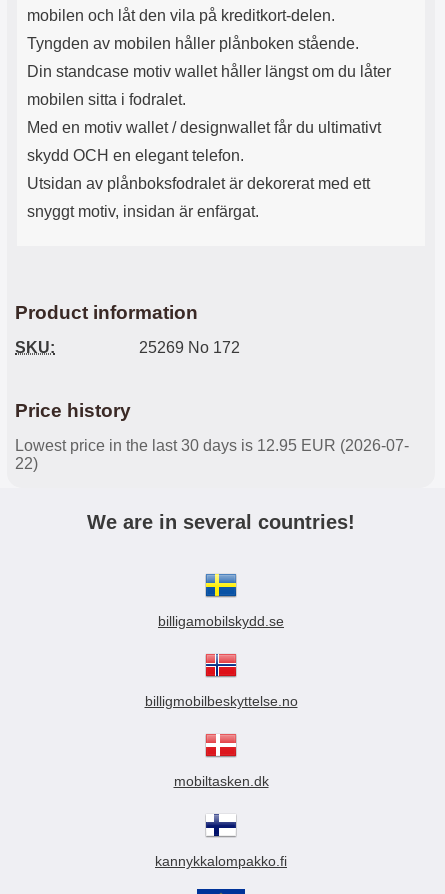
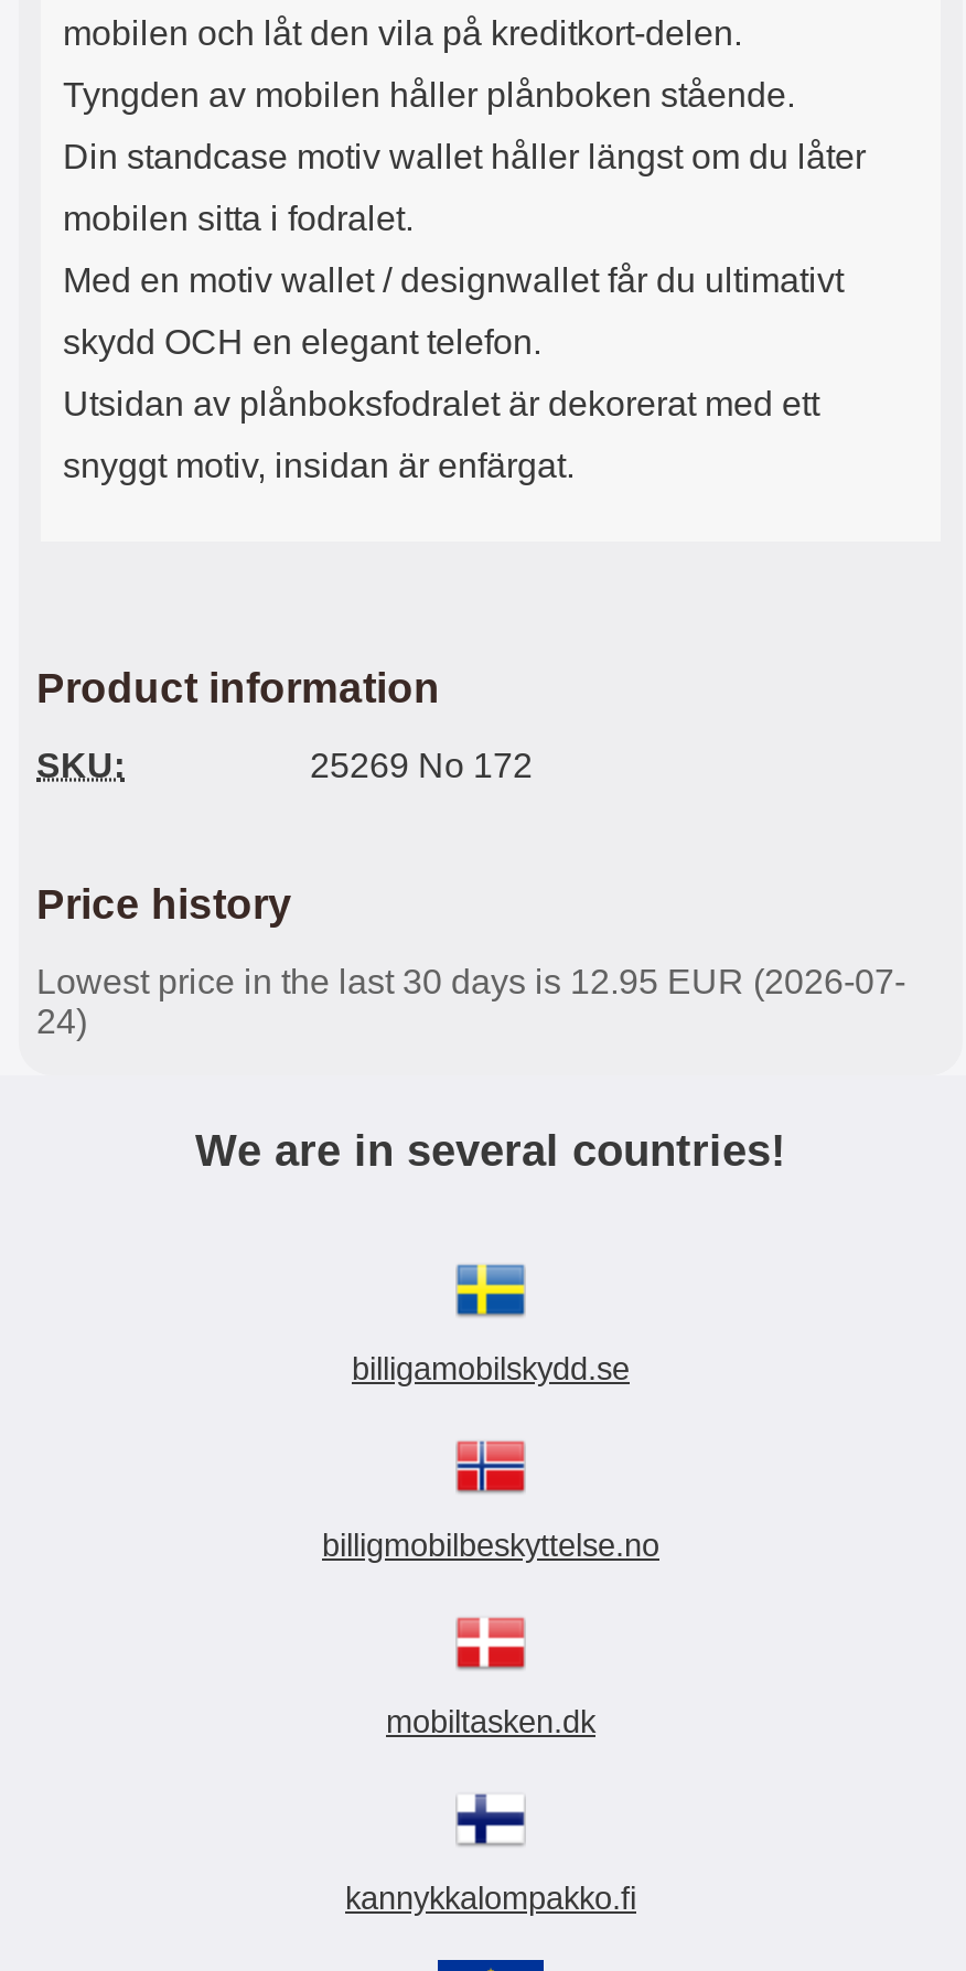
[15,455,38,472] 22) -> [36,1003,87,1040] 24)

